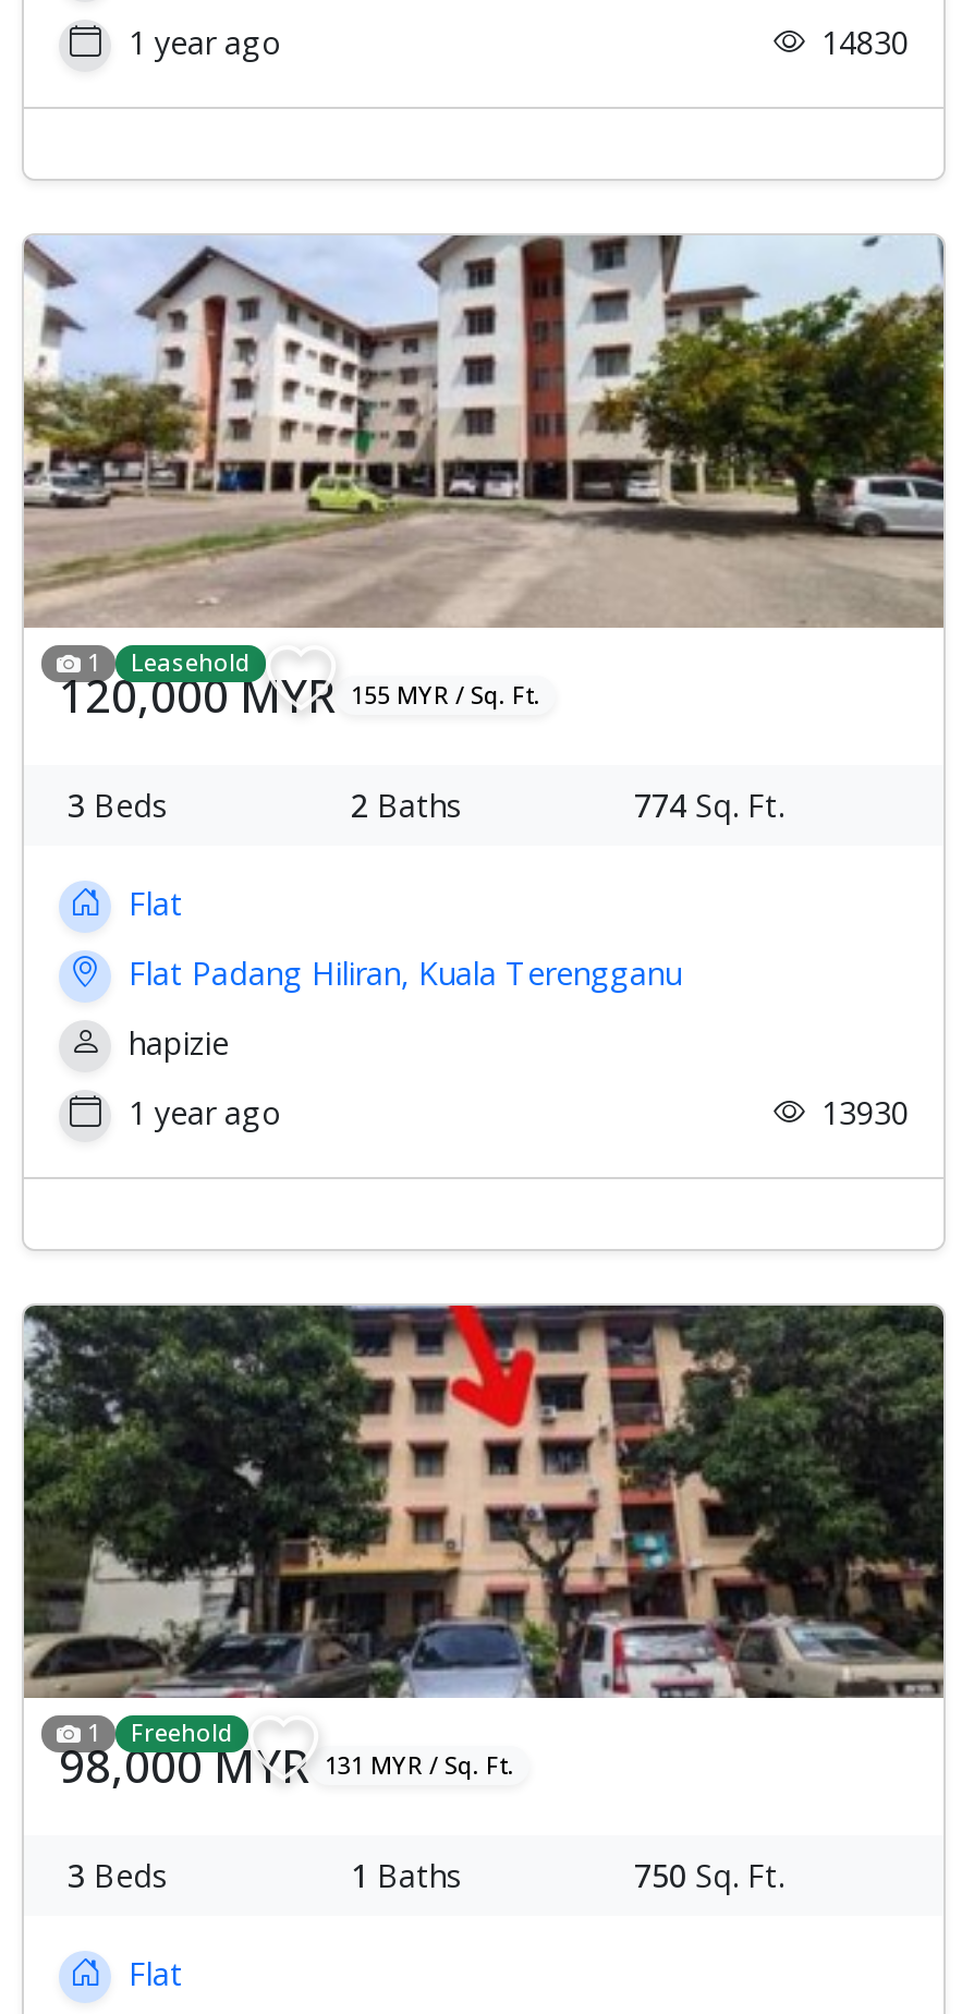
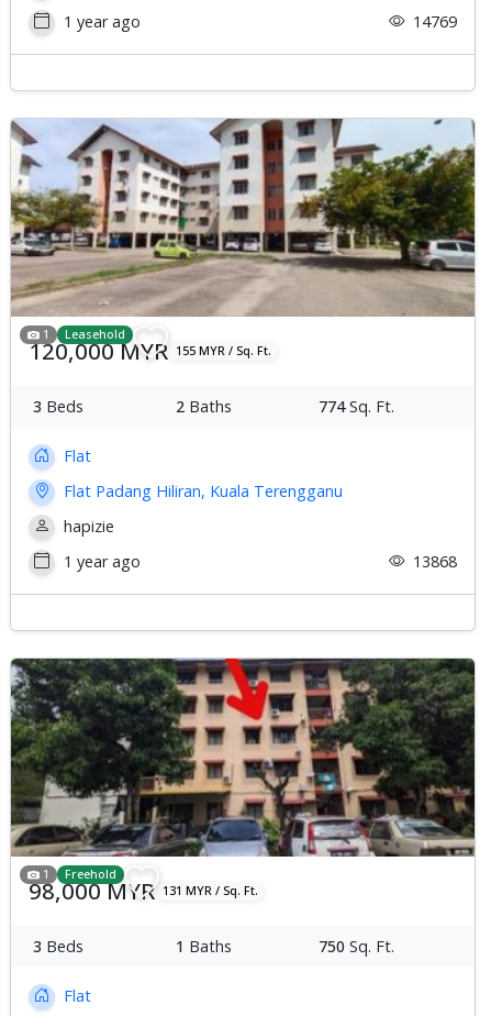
[813,21,909,62] 14830 -> [409,11,457,31] 14769
[813,1091,909,1133] 13930 -> [409,550,457,571] 13868

